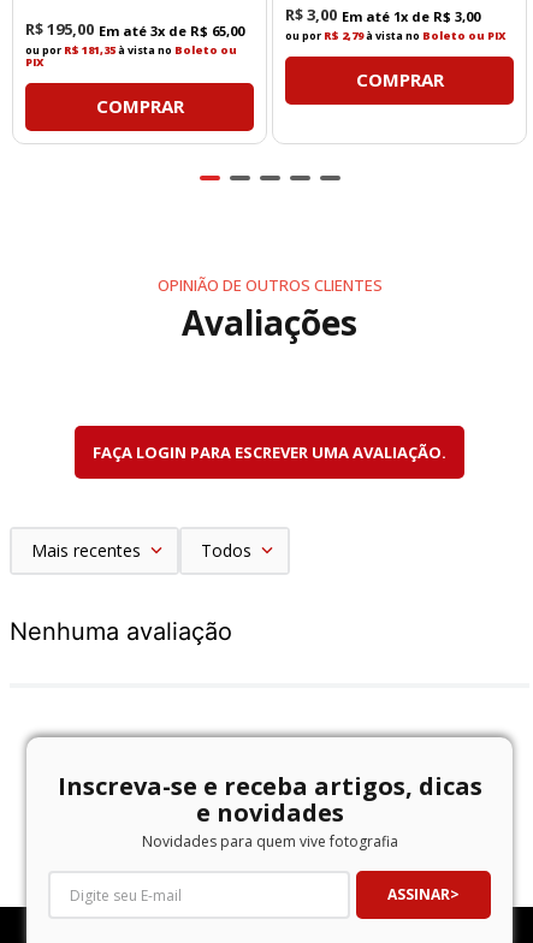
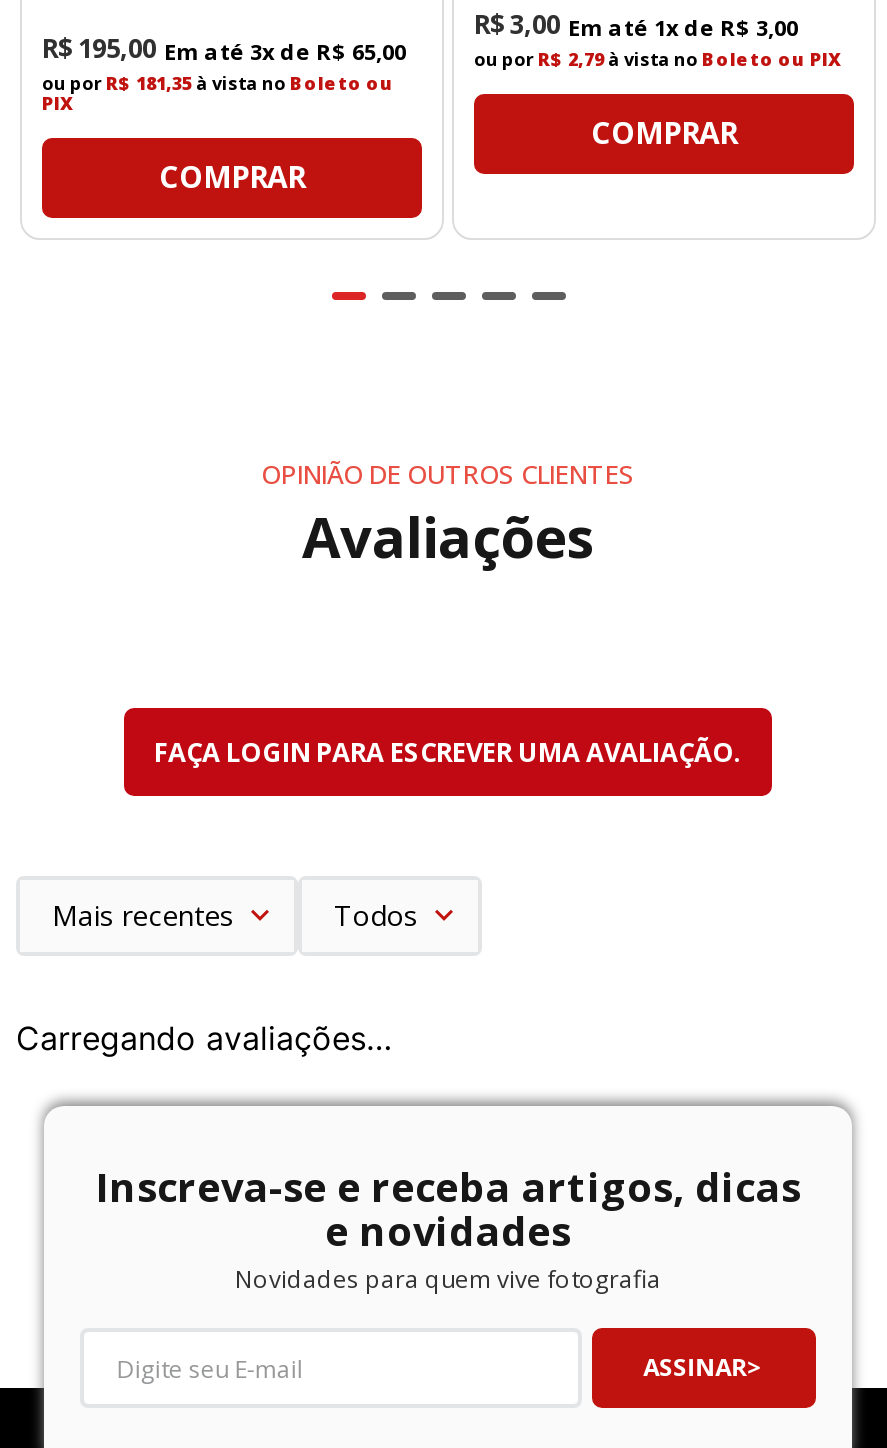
[10,618,232,646] Nenhuma avaliação -> [16,1019,392,1059] Carregando avaliações…

